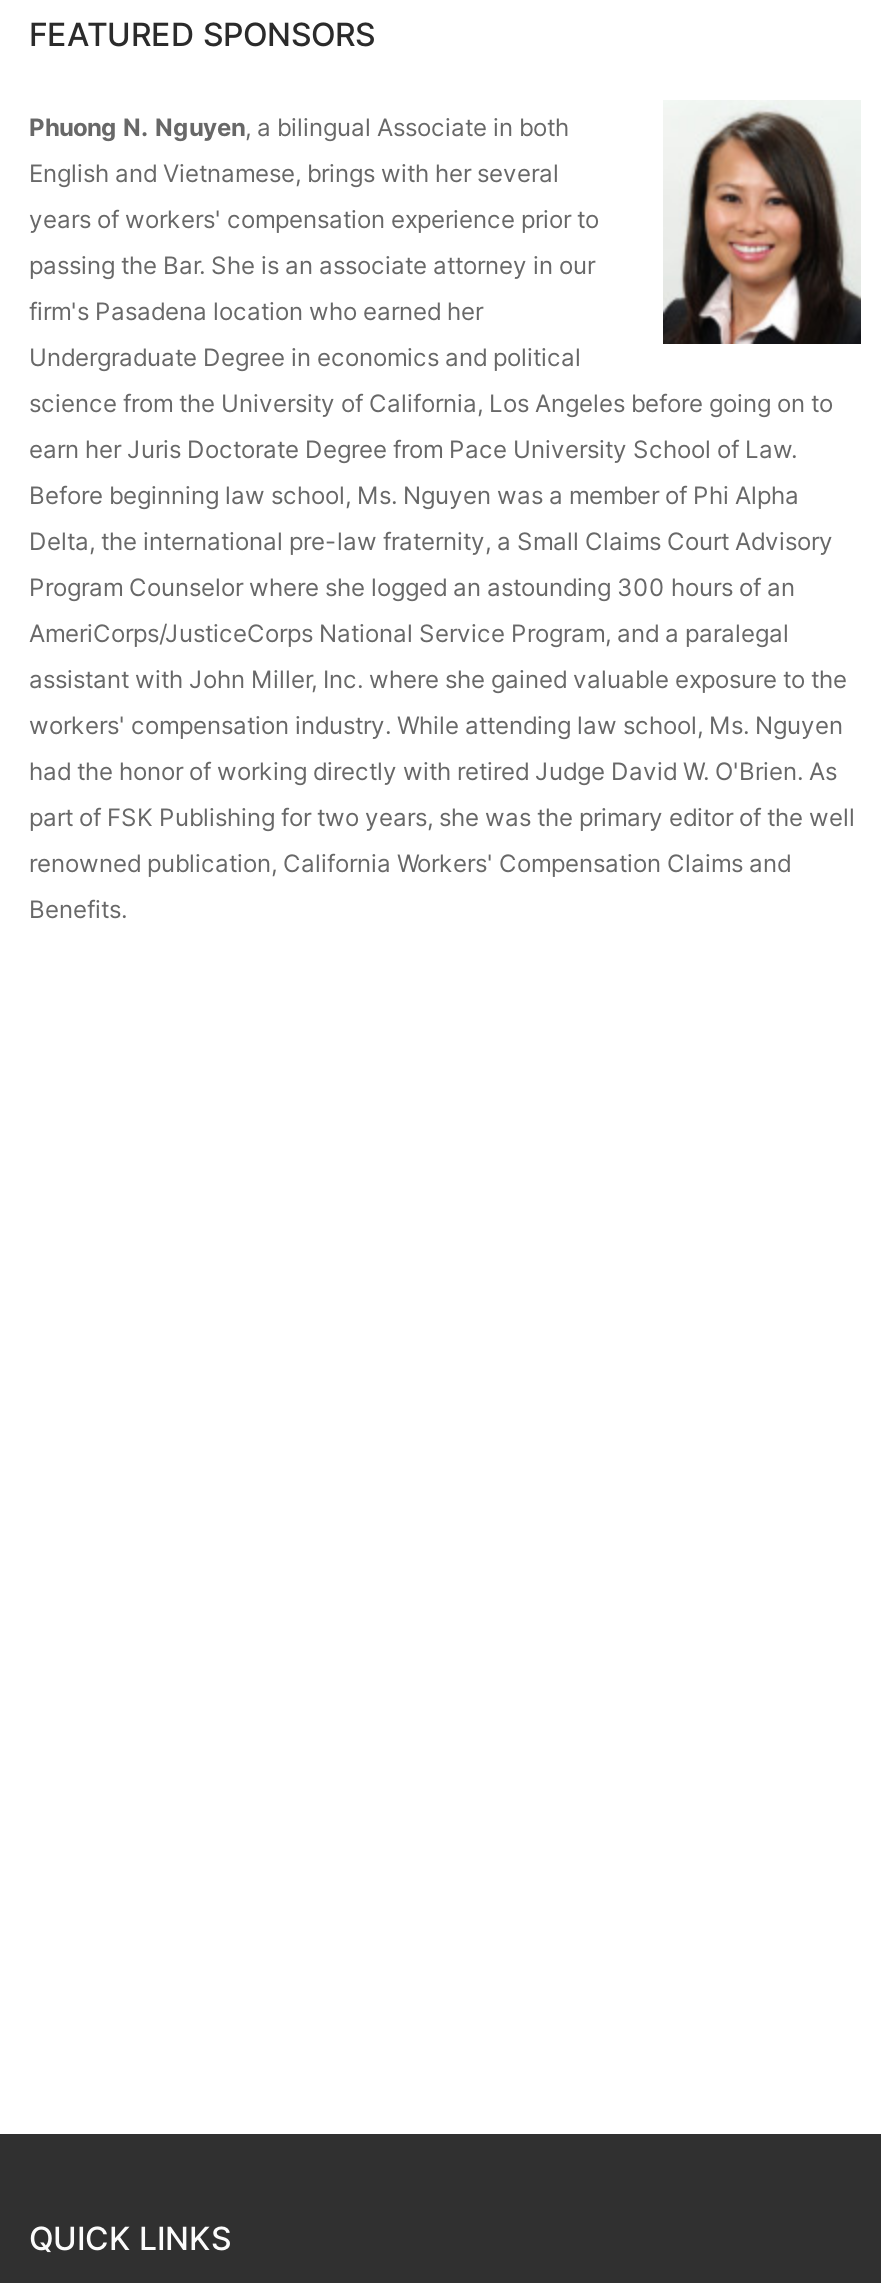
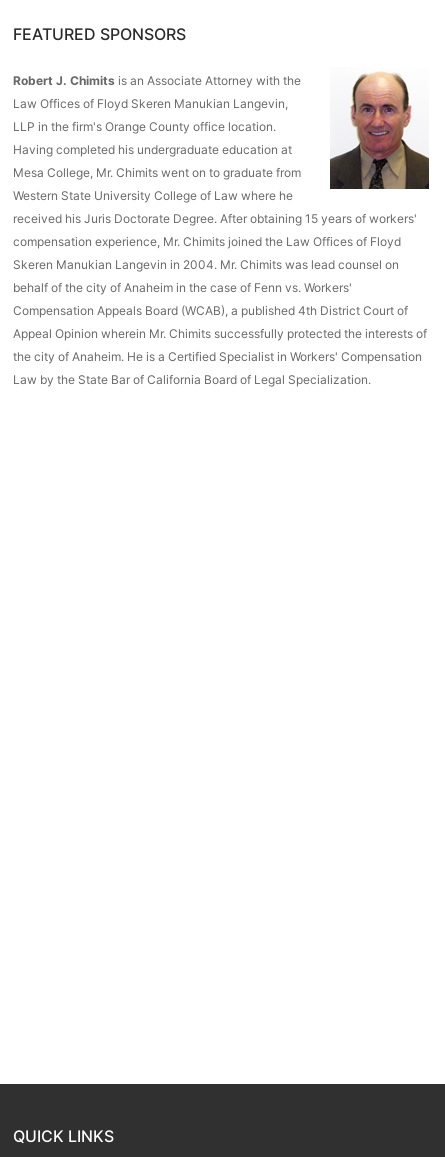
[29,110,861,924] [image] | Phuong N. Nguyen, a bilingual Associate in both | English and Vietnamese, brings with her several | years of workers' compensation experience prior to | passing the Bar. She is an associate attorney in our | firm's Pasadena location who earned her | Undergraduate Degree in economics and political | science from the University of California, Los Angeles before going on to | earn her Juris Doctorate Degree from Pace University School of Law. | Before beginning law school, Ms. Nguyen was a member of Phi Alpha | Delta, the international pre-law fraternity, a Small Claims Court Advisory | Program Counselor where she logged an astounding 300 hours of an | AmeriCorps/JusticeCorps National Service Program, and a paralegal | assistant with John Miller, Inc. where she gained valuable exposure to the | workers' compensation industry. While attending law school, Ms. Nguyen | had the honor of working directly with retired Judge David W. O'Brien. As | part of FSK Publishing for two years, she was the primary editor of the well | renowned publication, California Workers' Compensation Claims and | Benefits. -> [13,72,430,387] [image] | Robert J. Chimits is an Associate Attorney with the | Law Offices of Floyd Skeren Manukian Langevin, | LLP in the firm's Orange County office location. | Having completed his undergraduate education at | Mesa College, Mr. Chimits went on to graduate from | Western State University College of Law where he | received his Juris Doctorate Degree. After obtaining 15 years of workers' | compensation experience, Mr. Chimits joined the Law Offices of Floyd | Skeren Manukian Langevin in 2004. Mr. Chimits was lead counsel on | behalf of the city of Anaheim in the case of Fenn vs. Workers' | Compensation Appeals Board (WCAB), a published 4th District Court of | Appeal Opinion wherein Mr. Chimits successfully protected the interests of | the city of Anaheim. He is a Certified Specialist in Workers' Compensation | Law by the State Bar of California Board of Legal Specialization.

